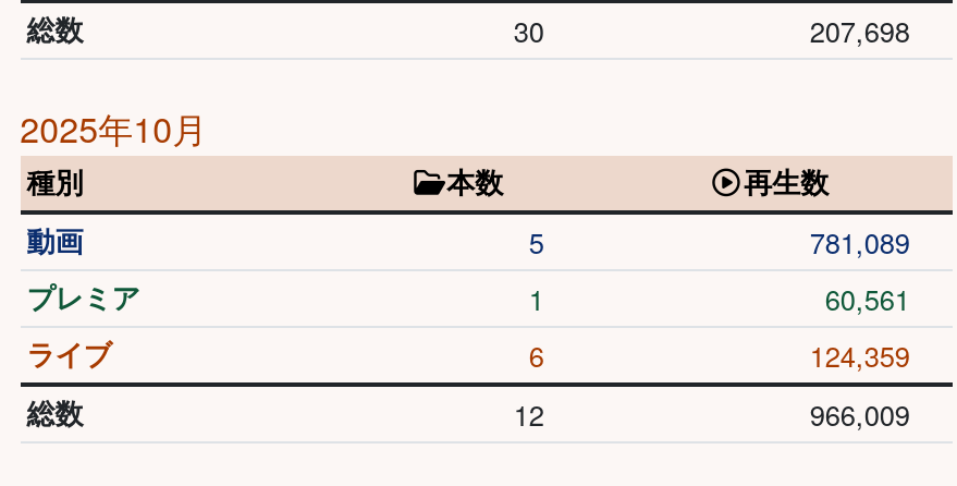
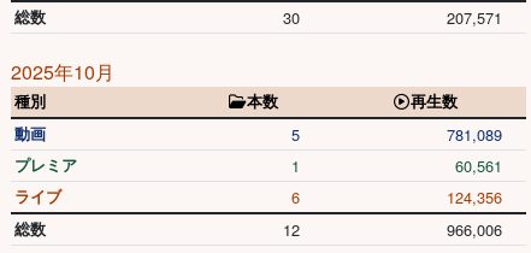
[810,11,910,52] 207,698 -> [447,7,503,29] 207,571
[810,334,910,375] 124,359 -> [447,185,503,208] 124,356
[810,393,910,434] 966,009 -> [447,218,503,240] 966,006

